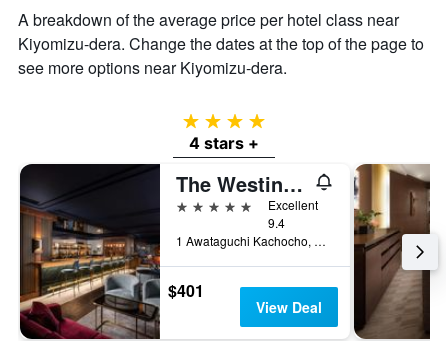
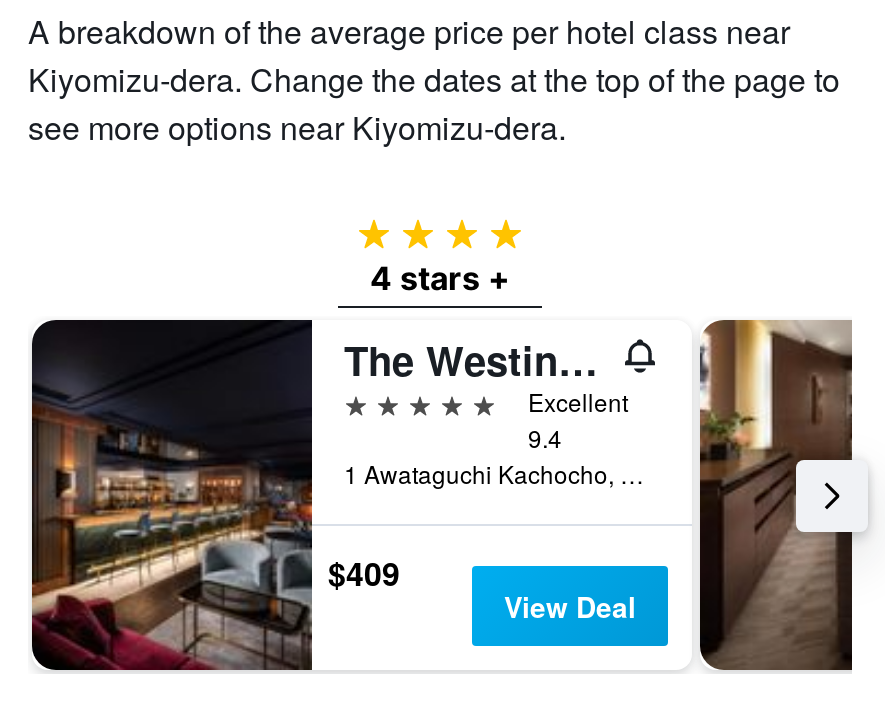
[168,279,204,302] $401 -> [328,550,400,596] $409

